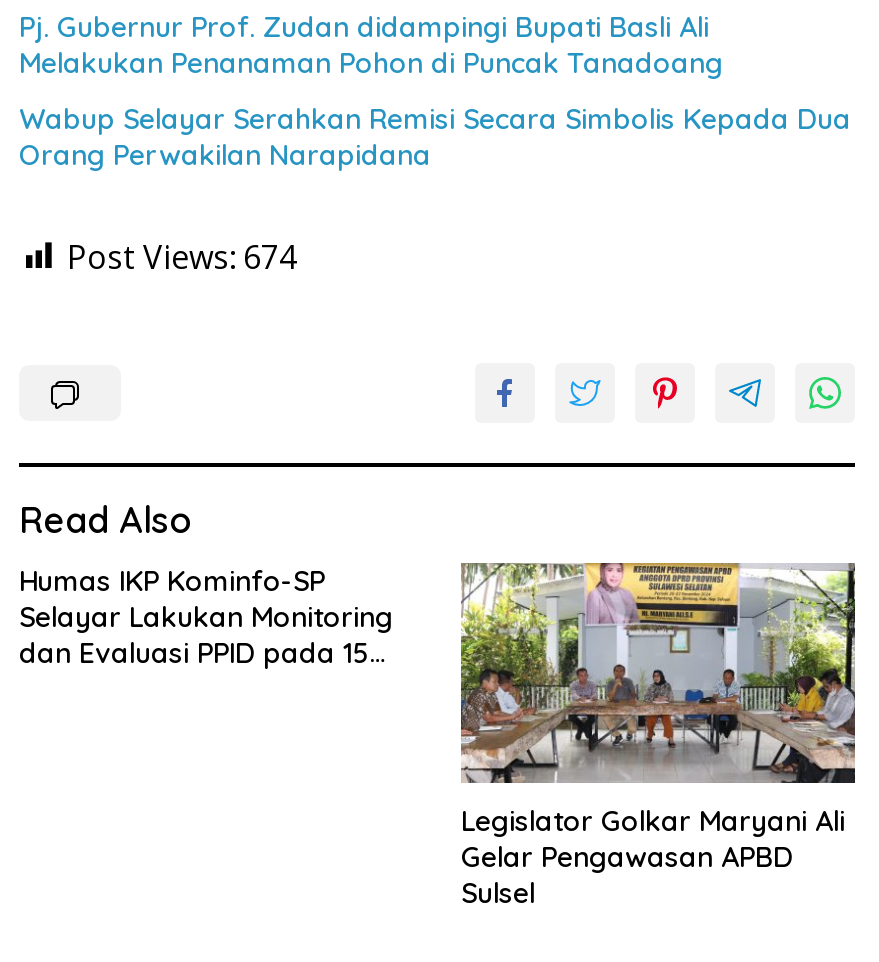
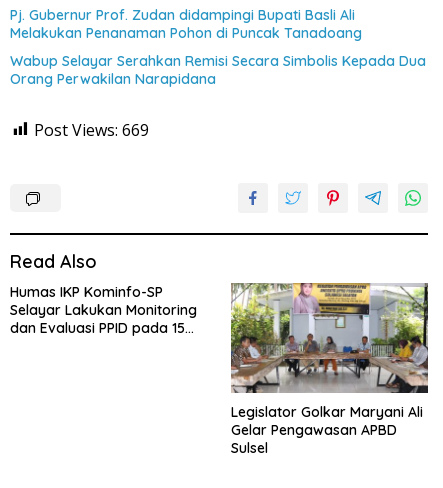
[67,234,297,278] Post Views: 674 -> [34,119,149,141] Post Views: 669

